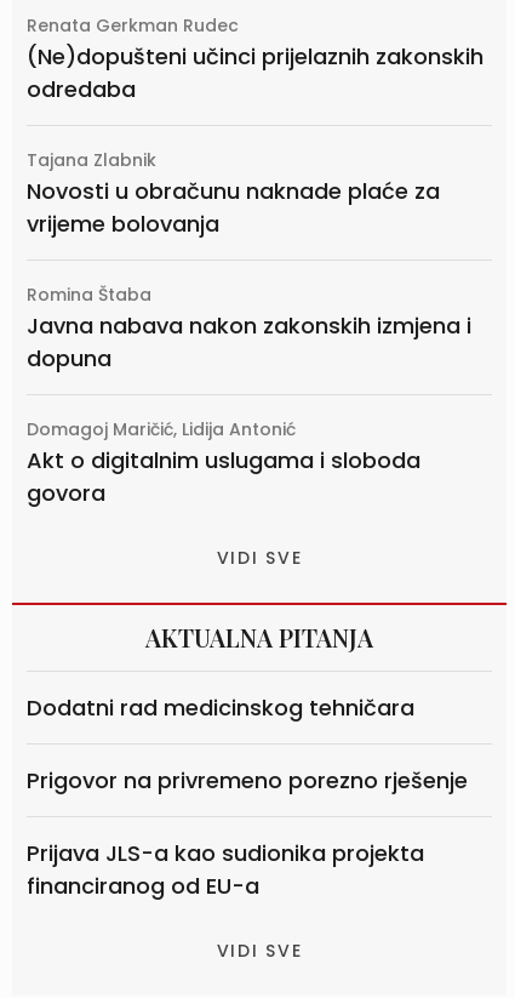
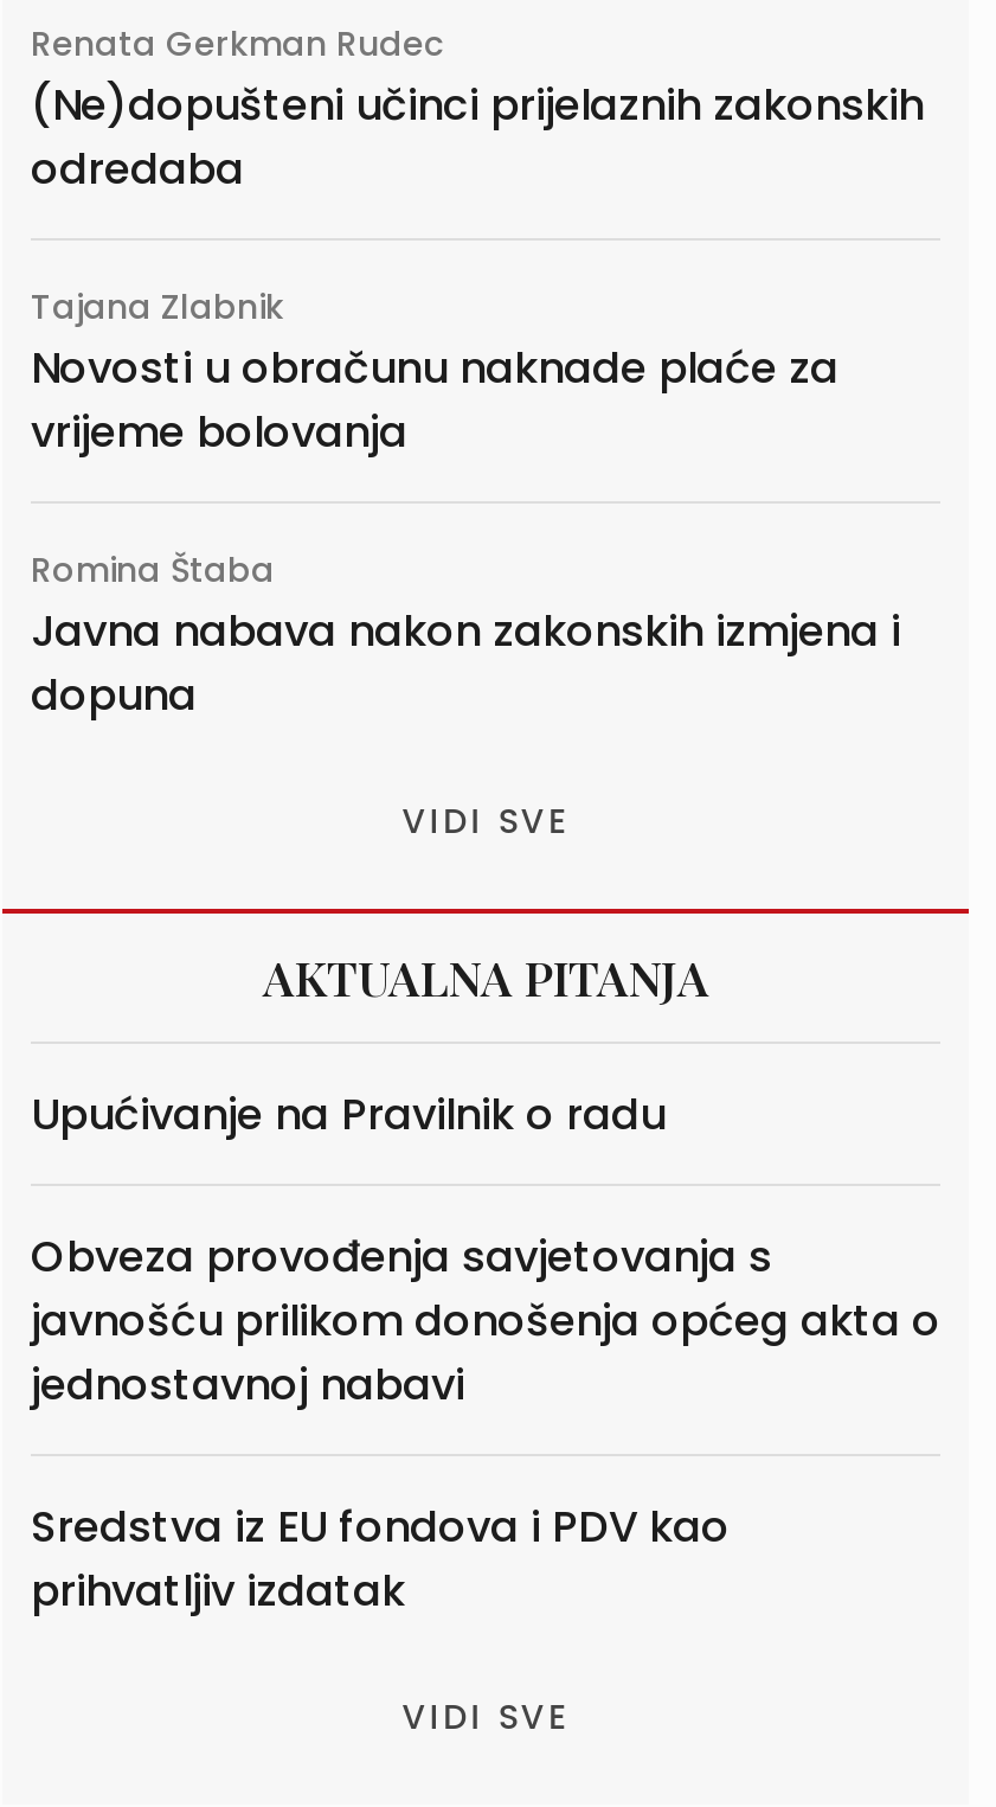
[27,417,420,508] Domagoj Maričić, Lidija Antonić | Akt o digitalnim uslugama i sloboda | govora -> none
moved [145,546,373,653] -> [263,797,708,1008]: VIDI SVE | AKTUALNA PITANJA
[27,692,414,723] Dodatni rad medicinskog tehničara -> [31,1084,666,1143] Upućivanje na Pravilnik o radu
[27,765,468,795] Prigovor na privremeno porezno rješenje -> [31,1226,940,1413] Obveza provođenja savjetovanja s | javnošću prilikom donošenja općeg akta o | jednostavnoj nabavi
[27,838,424,901] Prijava JLS-a kao sudionika projekta | financiranog od EU-a -> [31,1496,730,1620] Sredstva iz EU fondova i PDV kao | prihvatljiv izdatak

